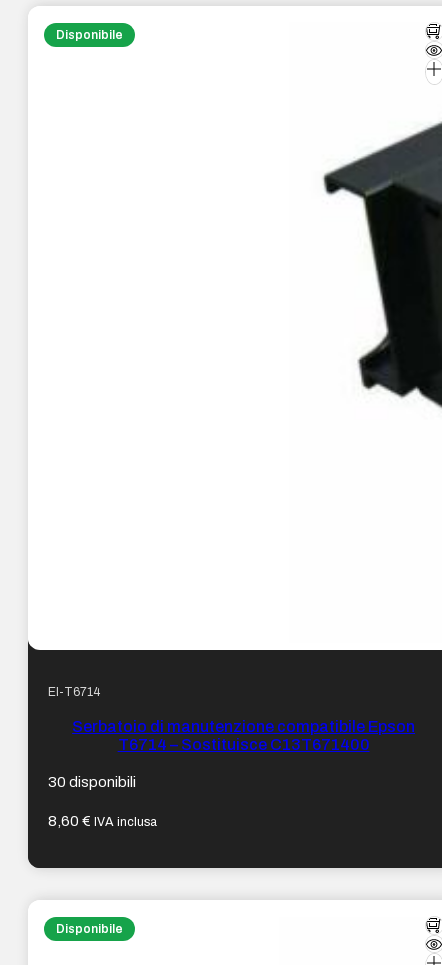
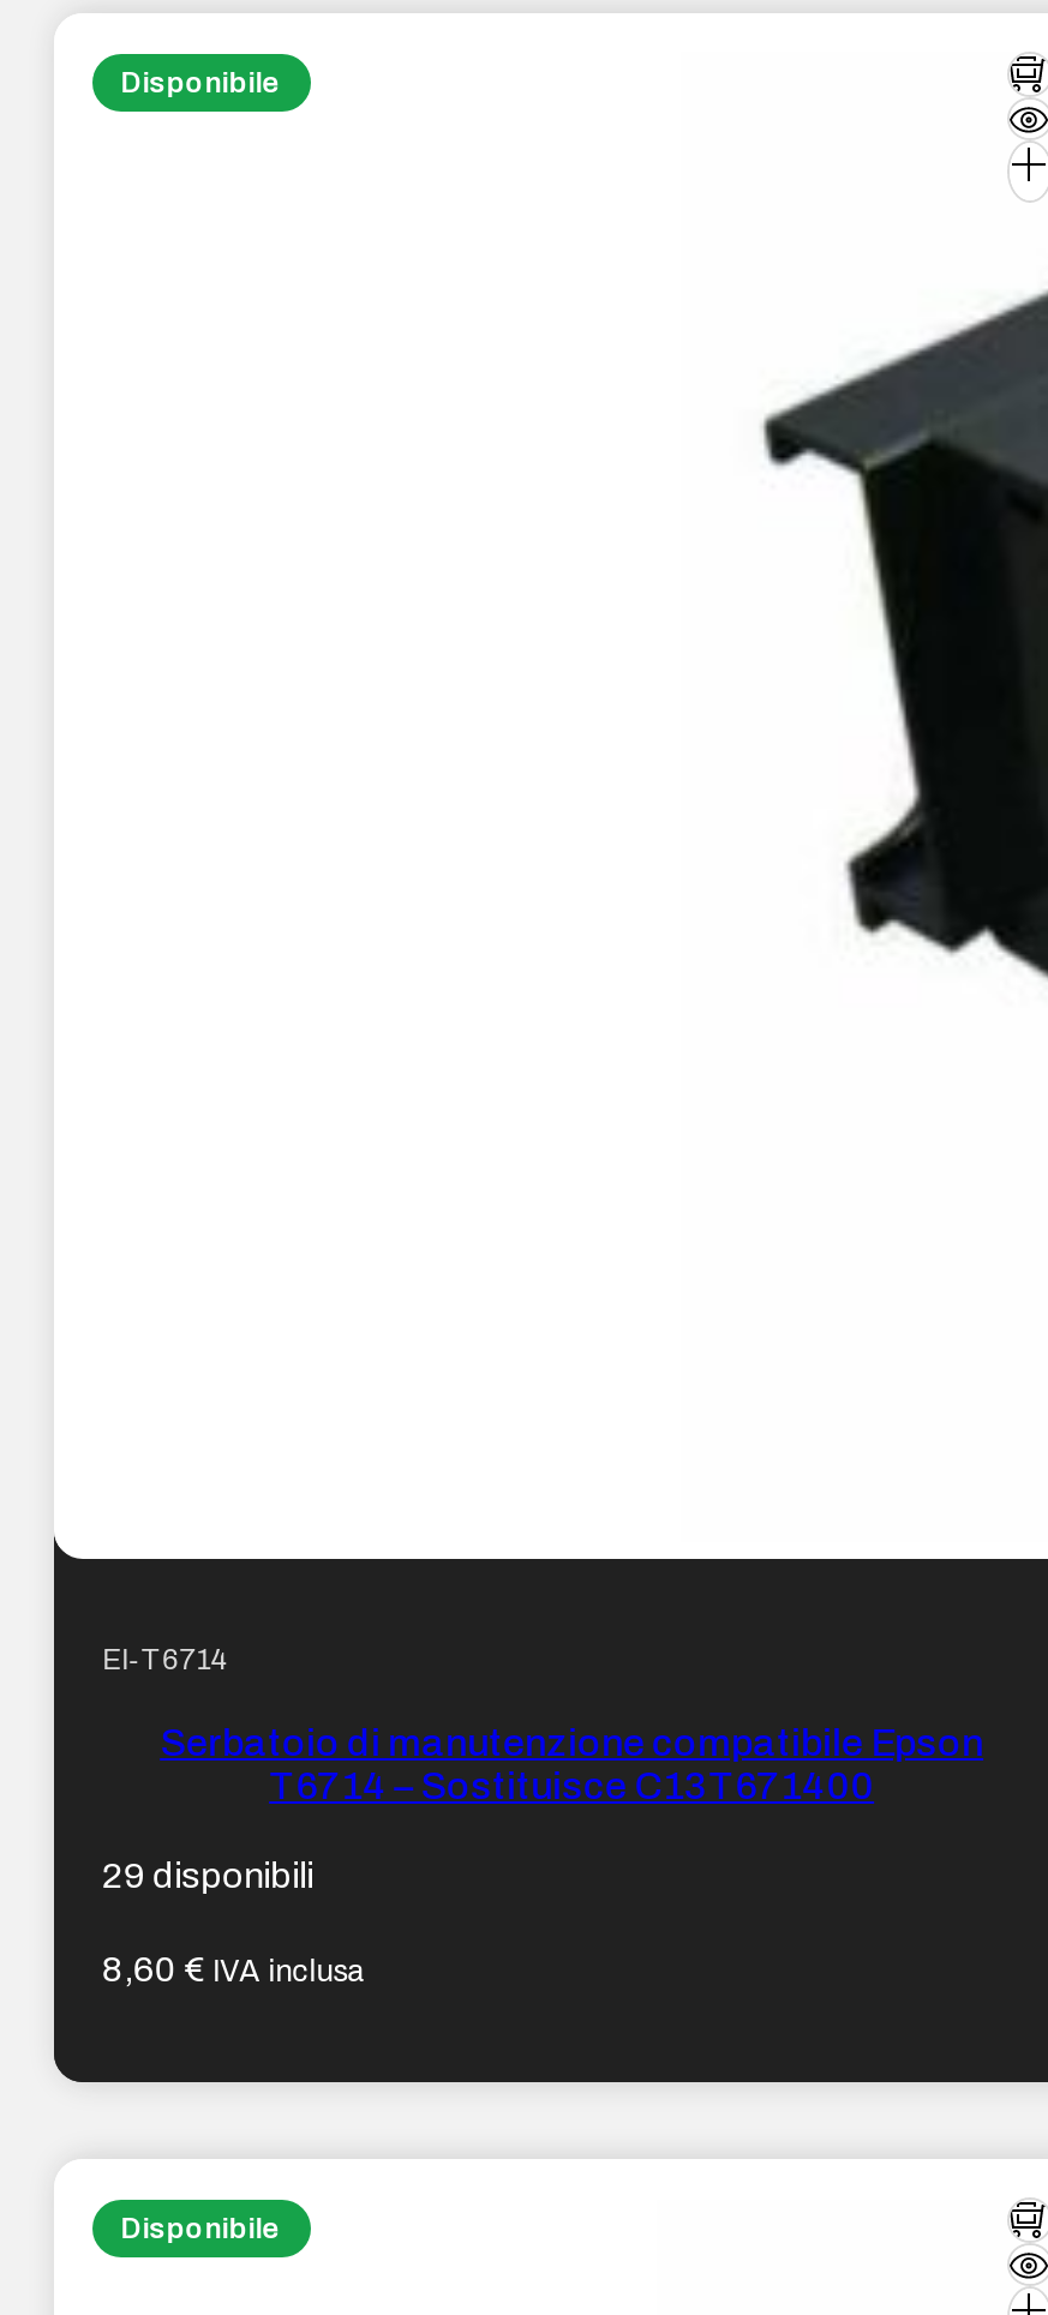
[48,774,136,790] 30 disponibili -> [102,1856,314,1894] 29 disponibili

